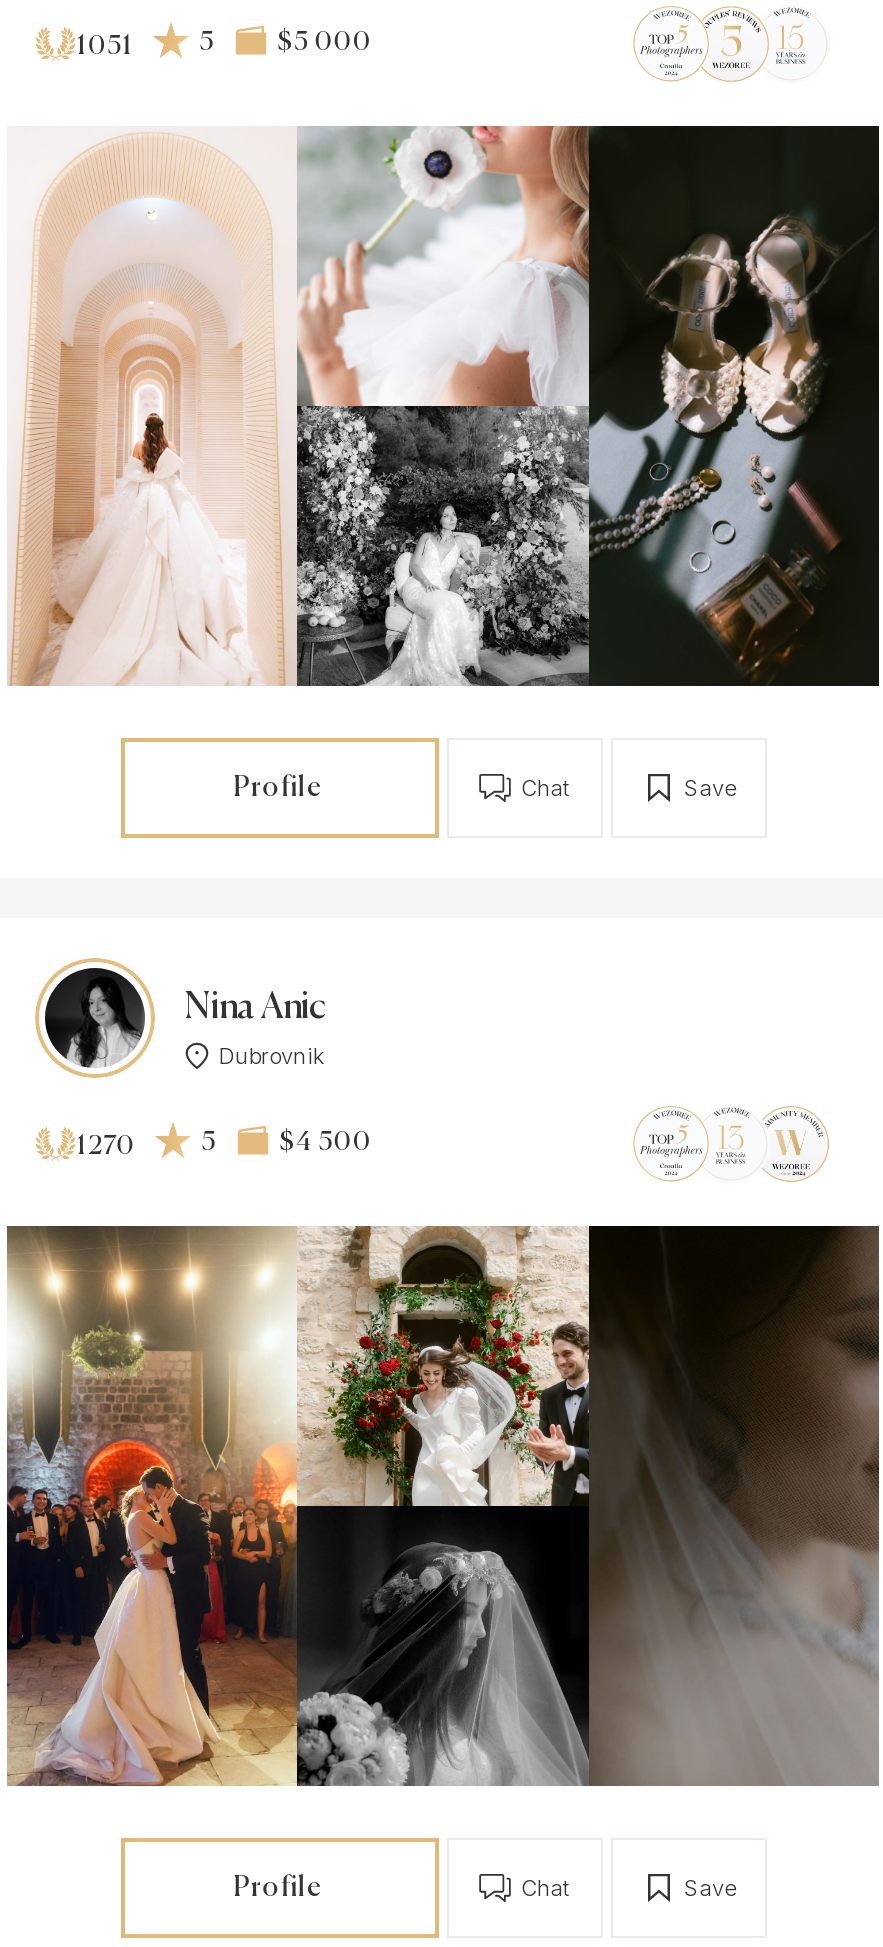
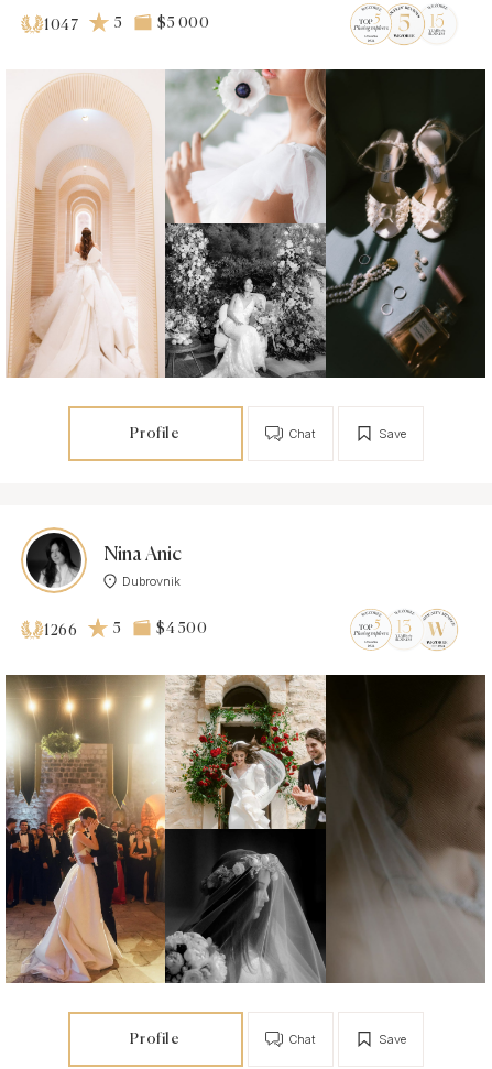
[77,33,134,59] 1051 -> [44,18,79,32] 1047
[77,1133,136,1159] 1270 -> [44,624,77,638] 1266

